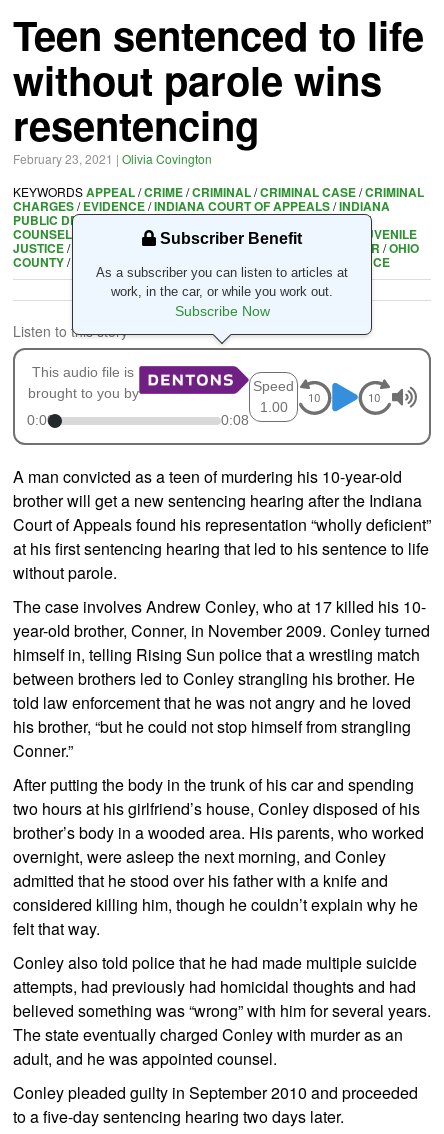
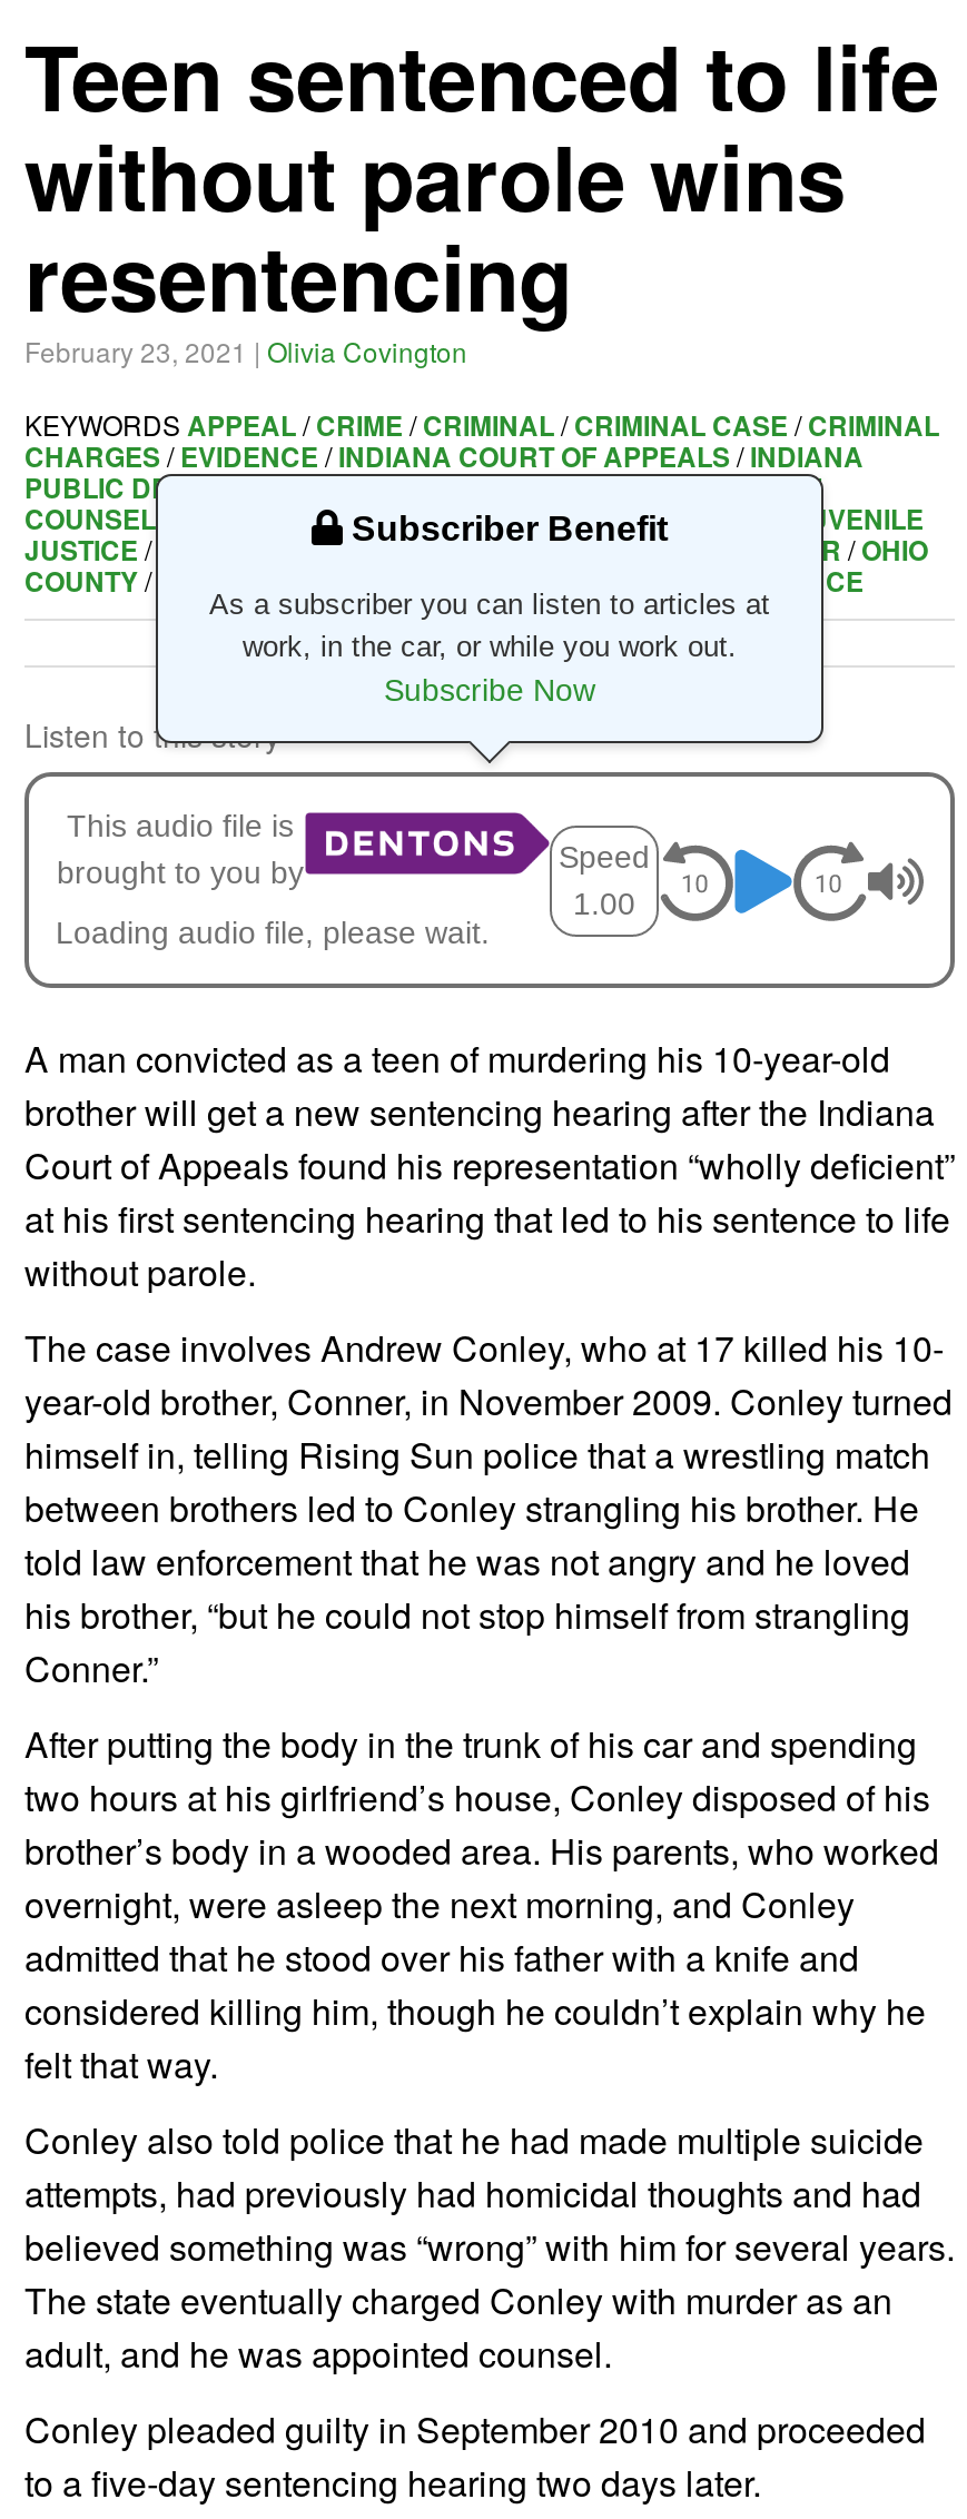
[27,412,249,428] 0:00 | 0:08 -> [56,915,490,951] Loading audio file, please wait.

